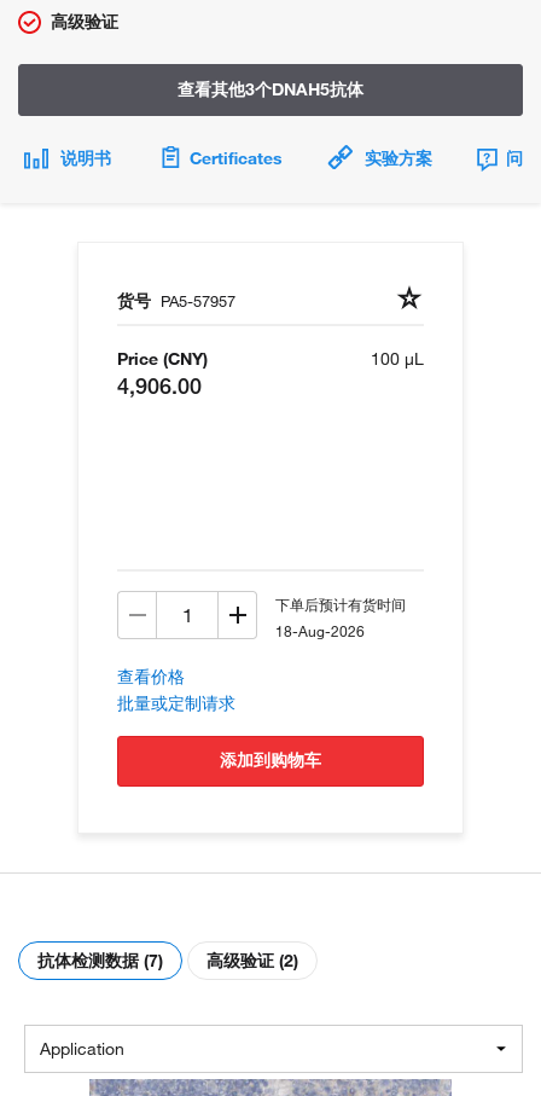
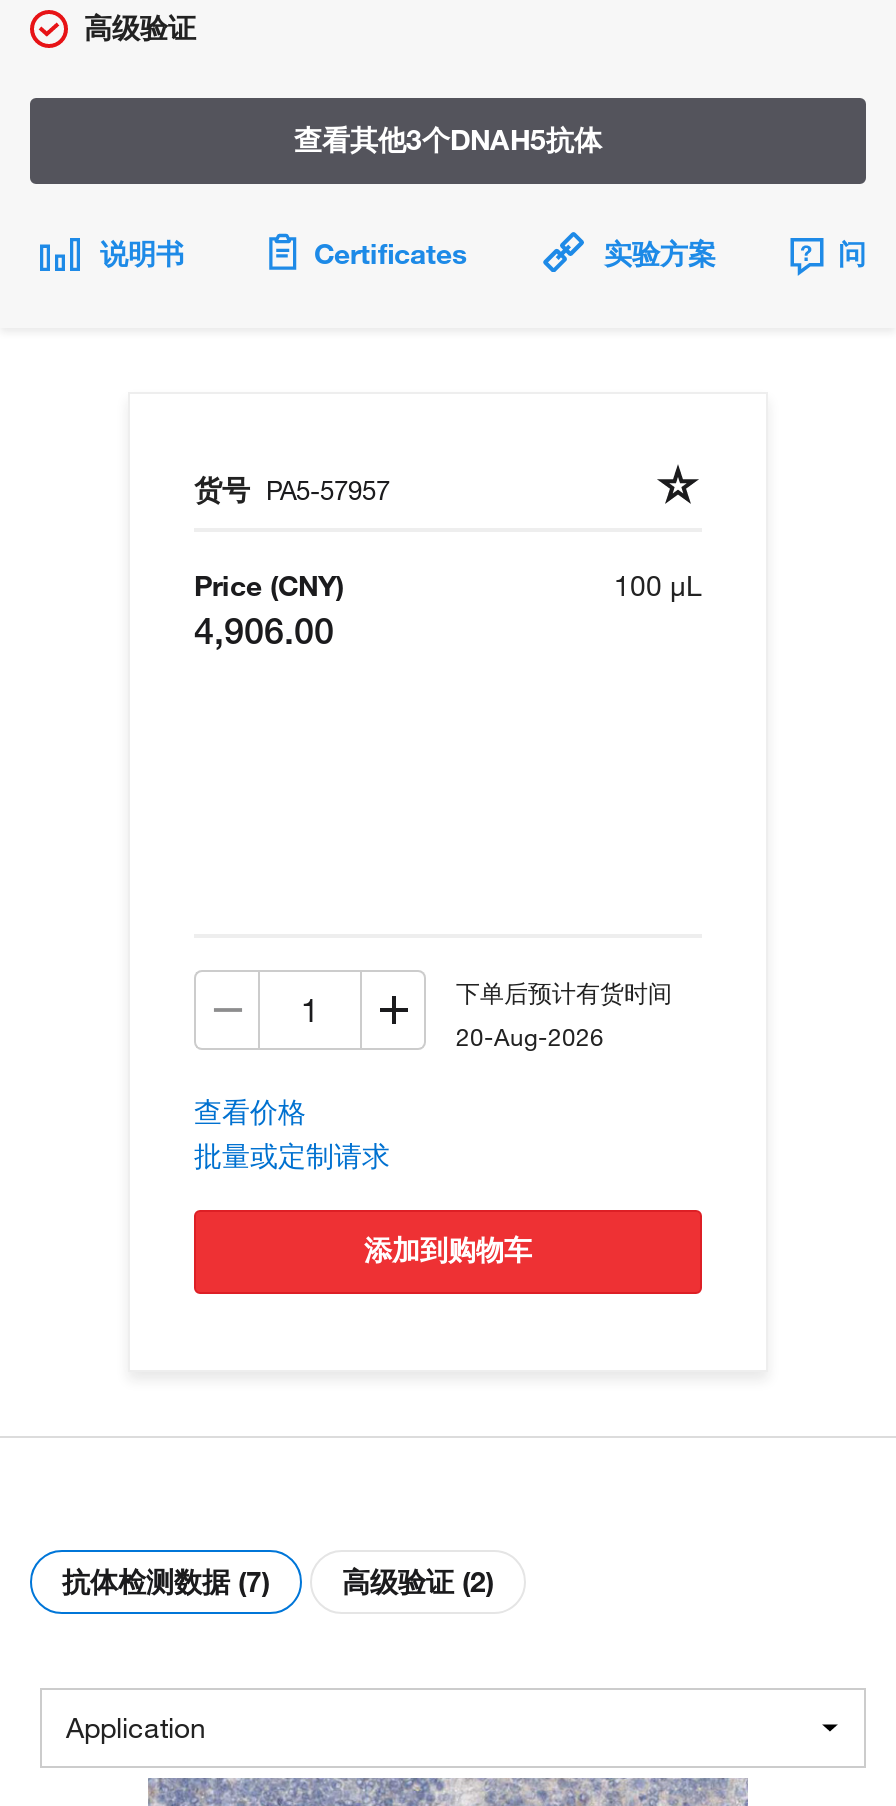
[275,621,365,640] 18-Aug-2026 -> [456,1020,604,1052] 20-Aug-2026

